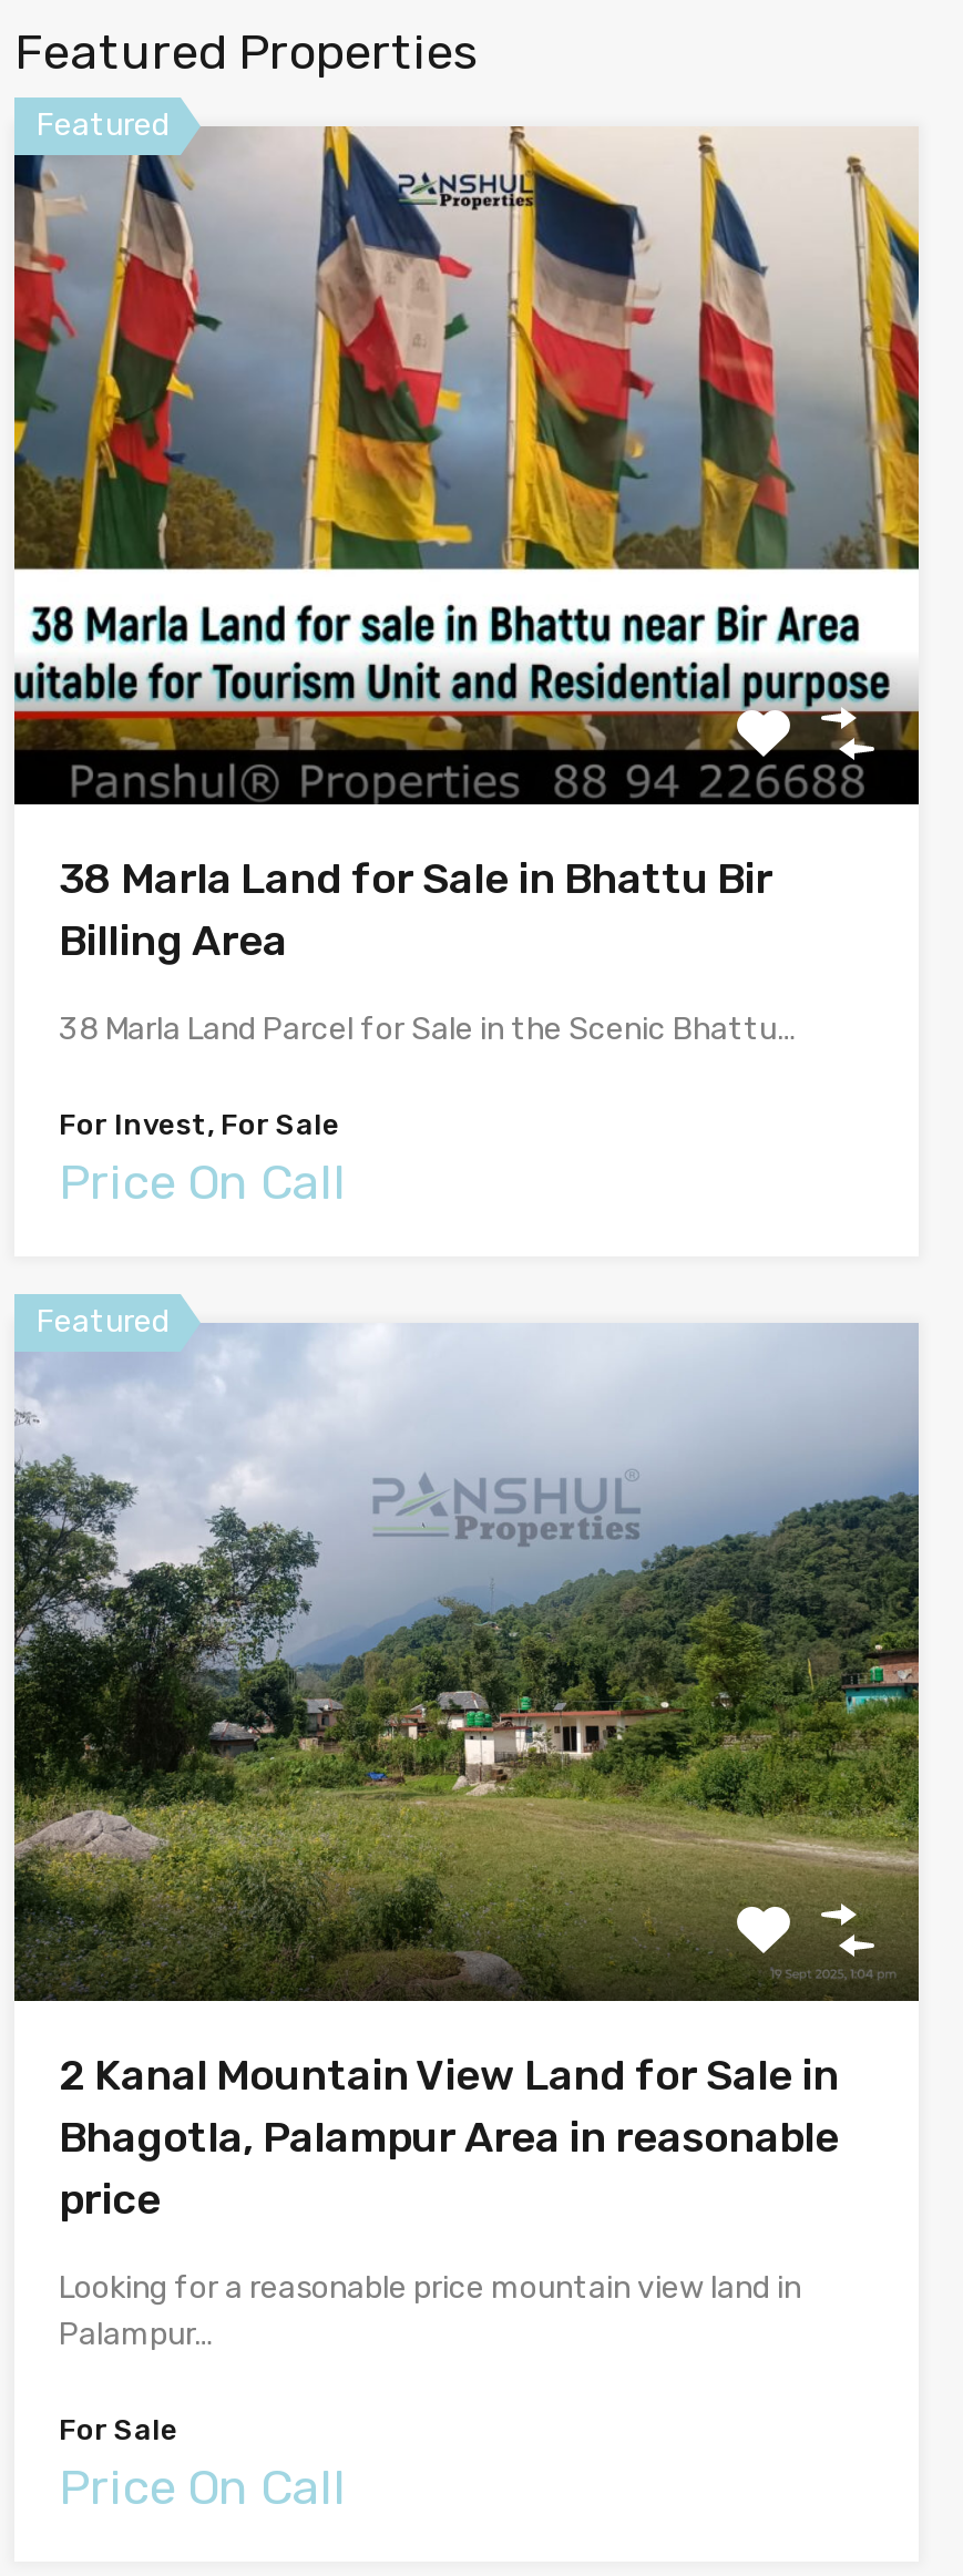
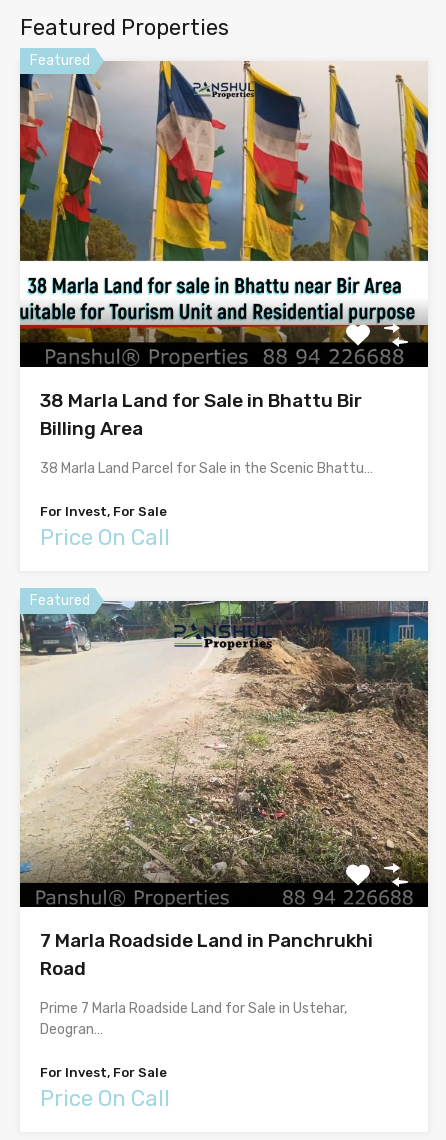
[12,1323,919,2225] [image] | 2 Kanal Mountain View Land for Sale in | Bhagotla, Palampur Area in reasonable | price -> [19,600,428,980] [image] | 7 Marla Roadside Land in Panchrukhi | Road
[59,2269,801,2353] Looking for a reasonable price mountain view land in | Palampur… -> [40,1000,347,1038] Prime 7 Marla Roadside Land for Sale in Ustehar, | Deogran…
[59,2413,178,2446] For Sale -> [40,1065,167,1080] For Invest, For Sale

